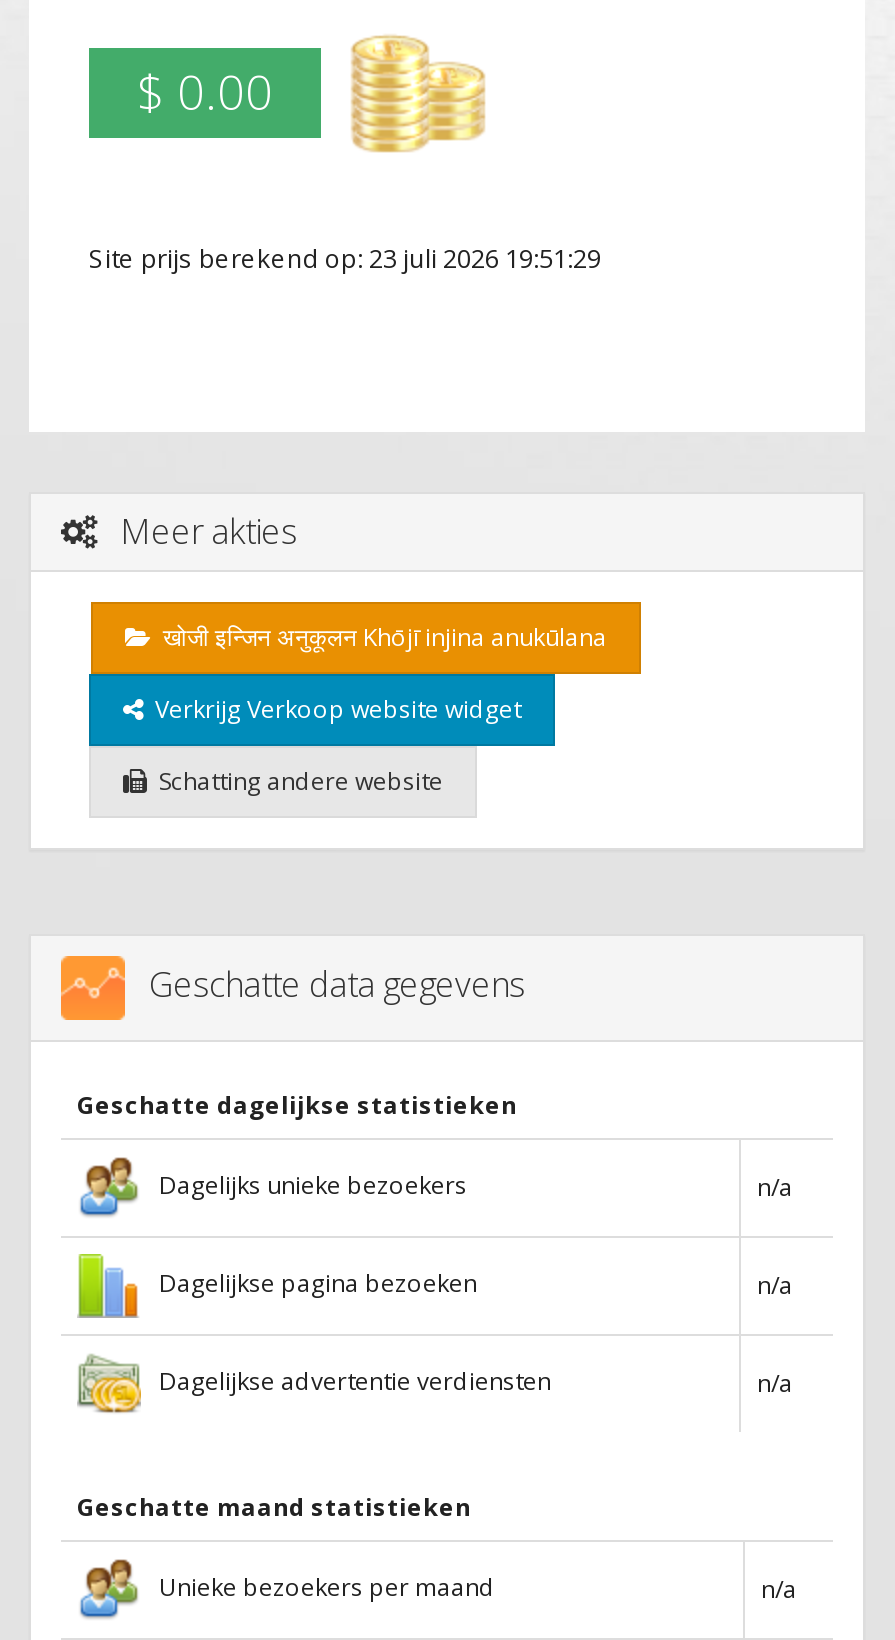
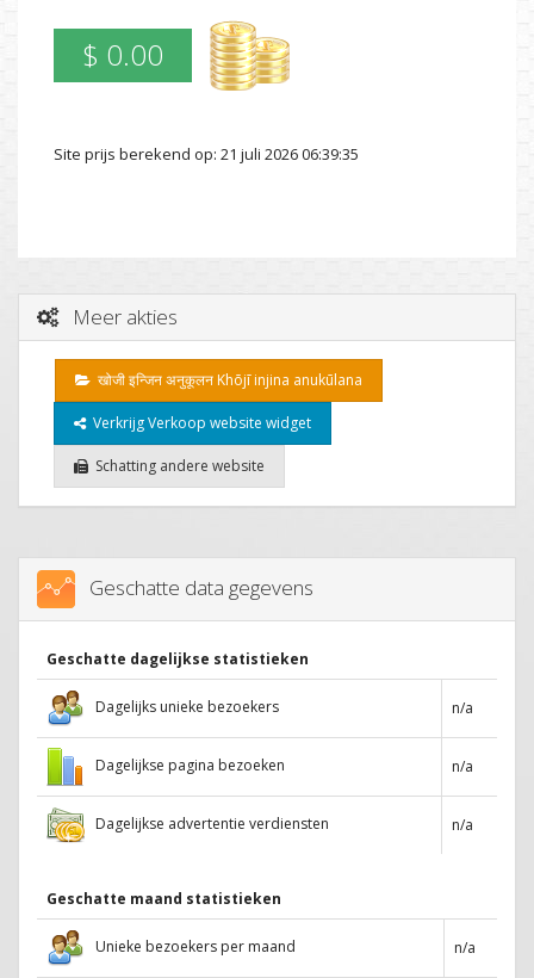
[89,239,601,275] Site prijs berekend op: 23 juli 2026 19:51:29 -> [54,143,359,164] Site prijs berekend op: 21 juli 2026 06:39:35

